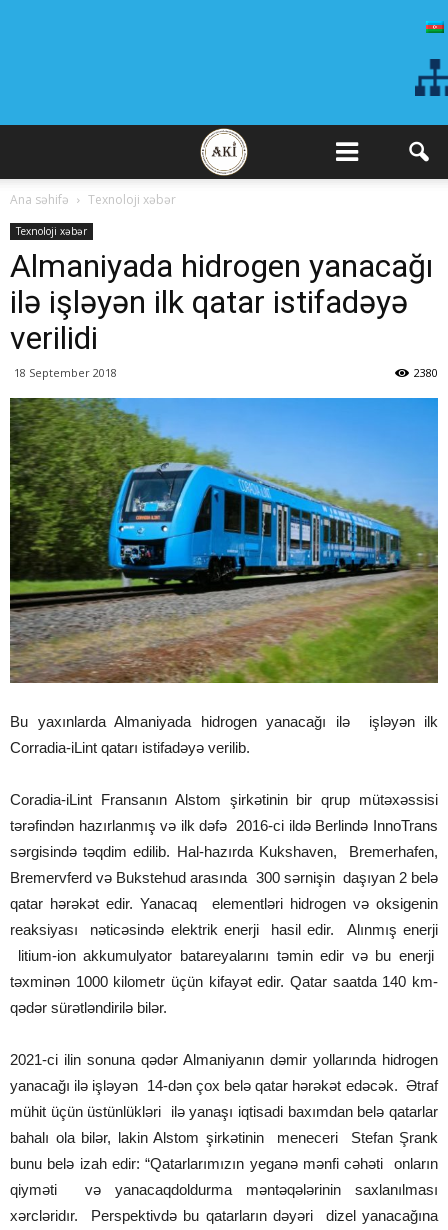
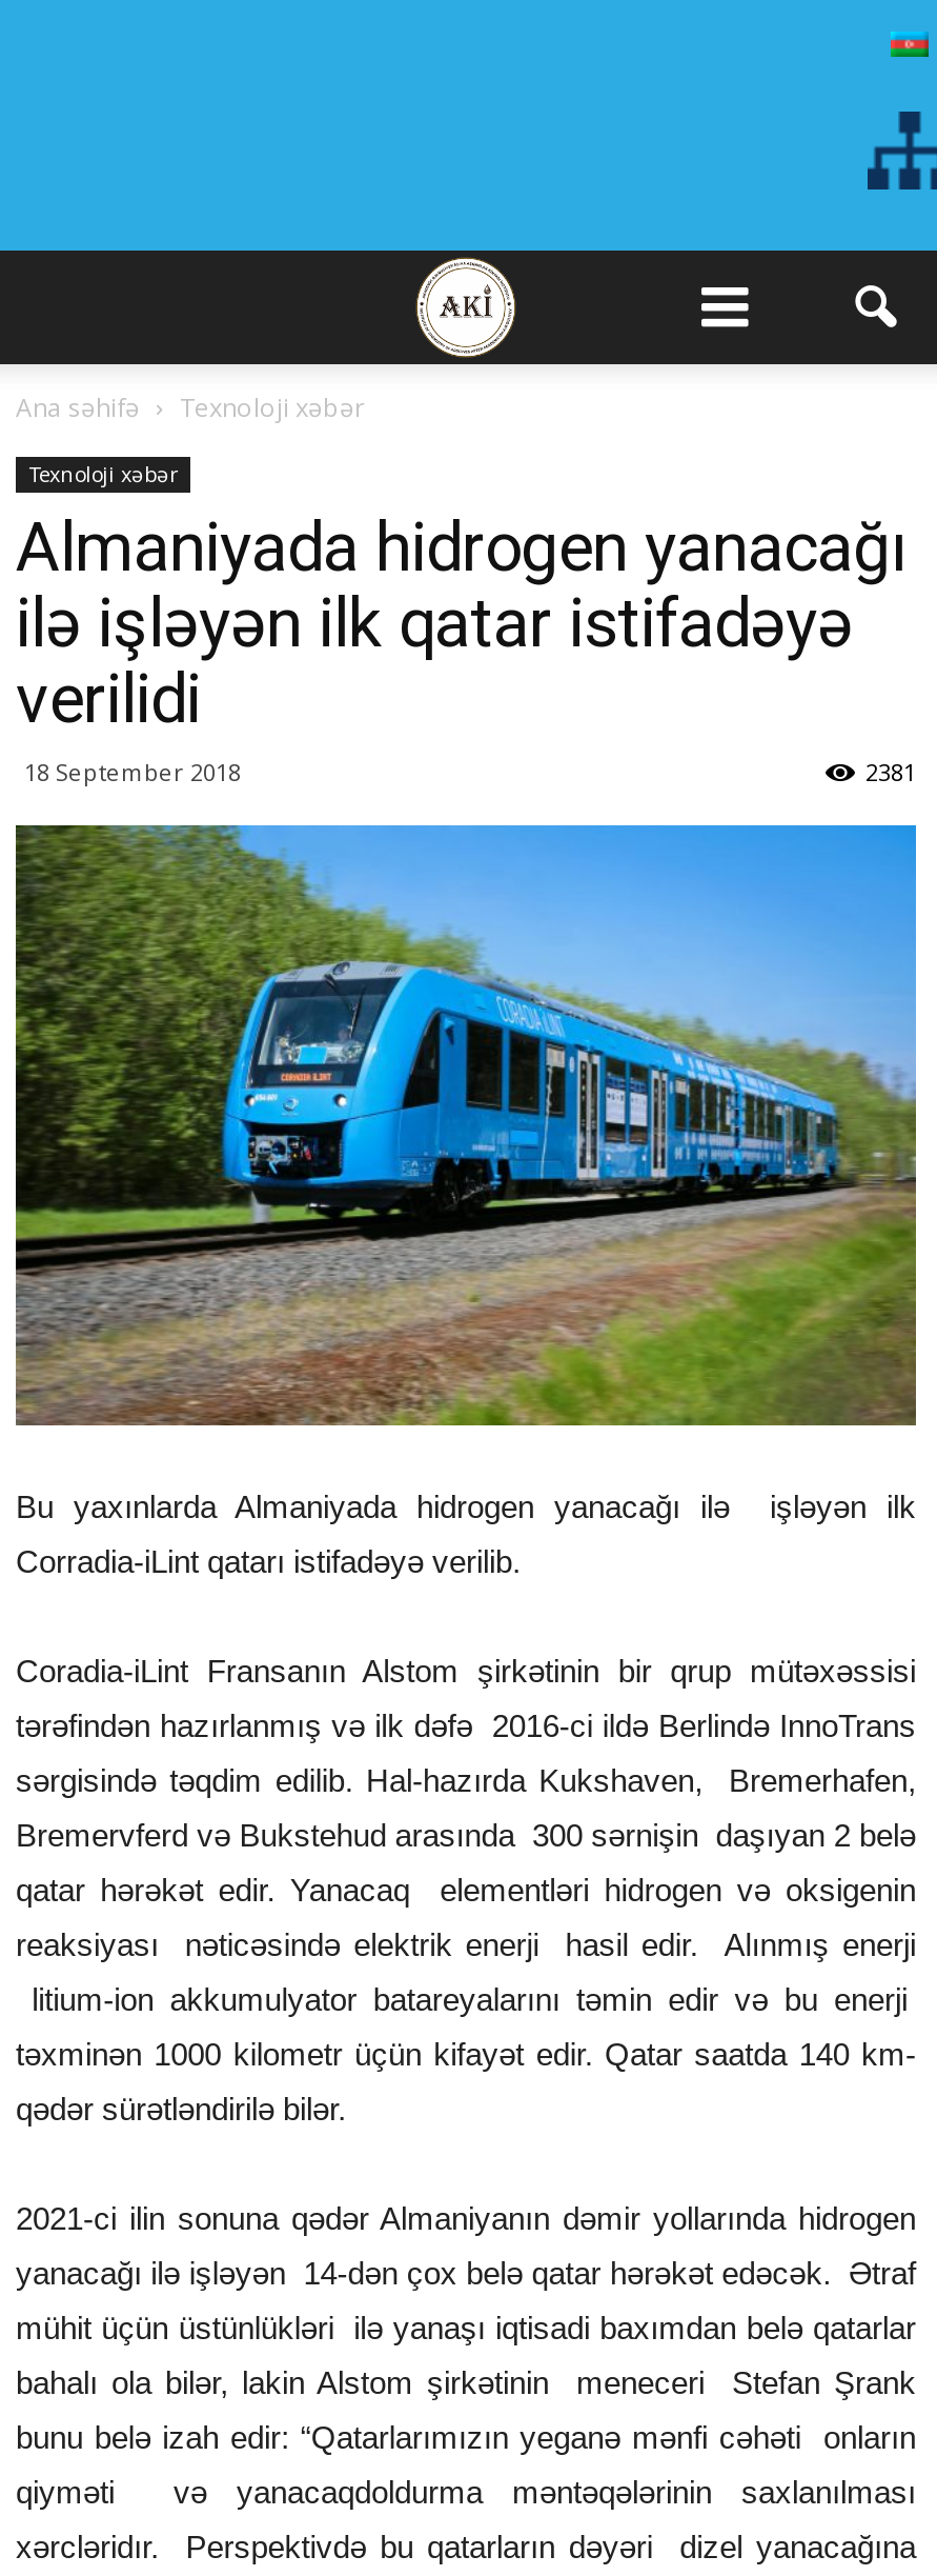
[414,365,438,380] 2380 -> [865,756,916,787] 2381

